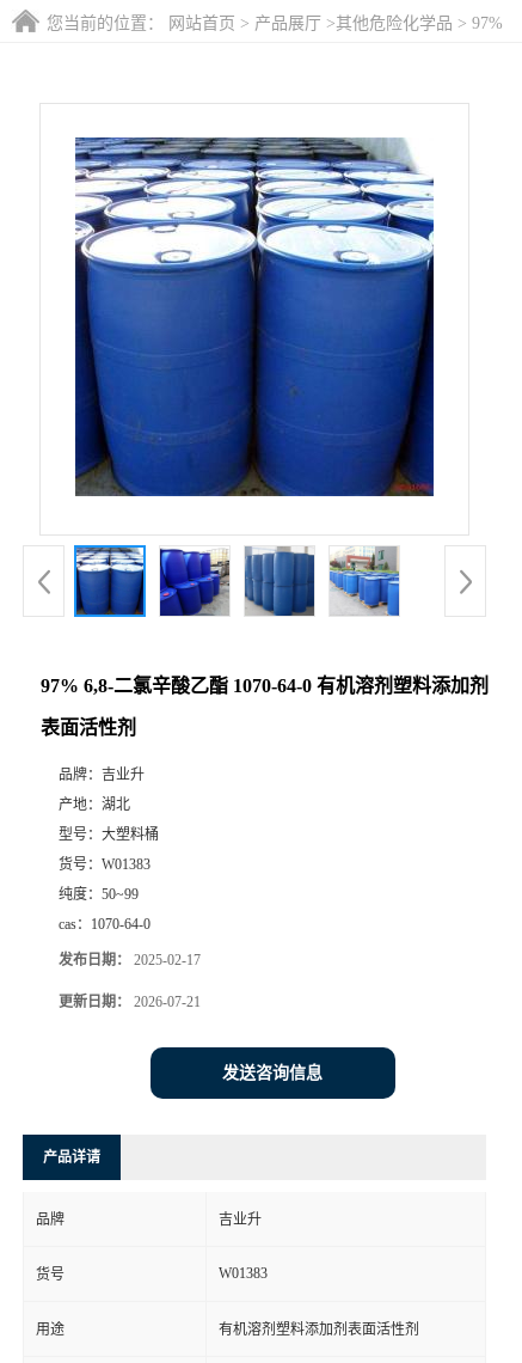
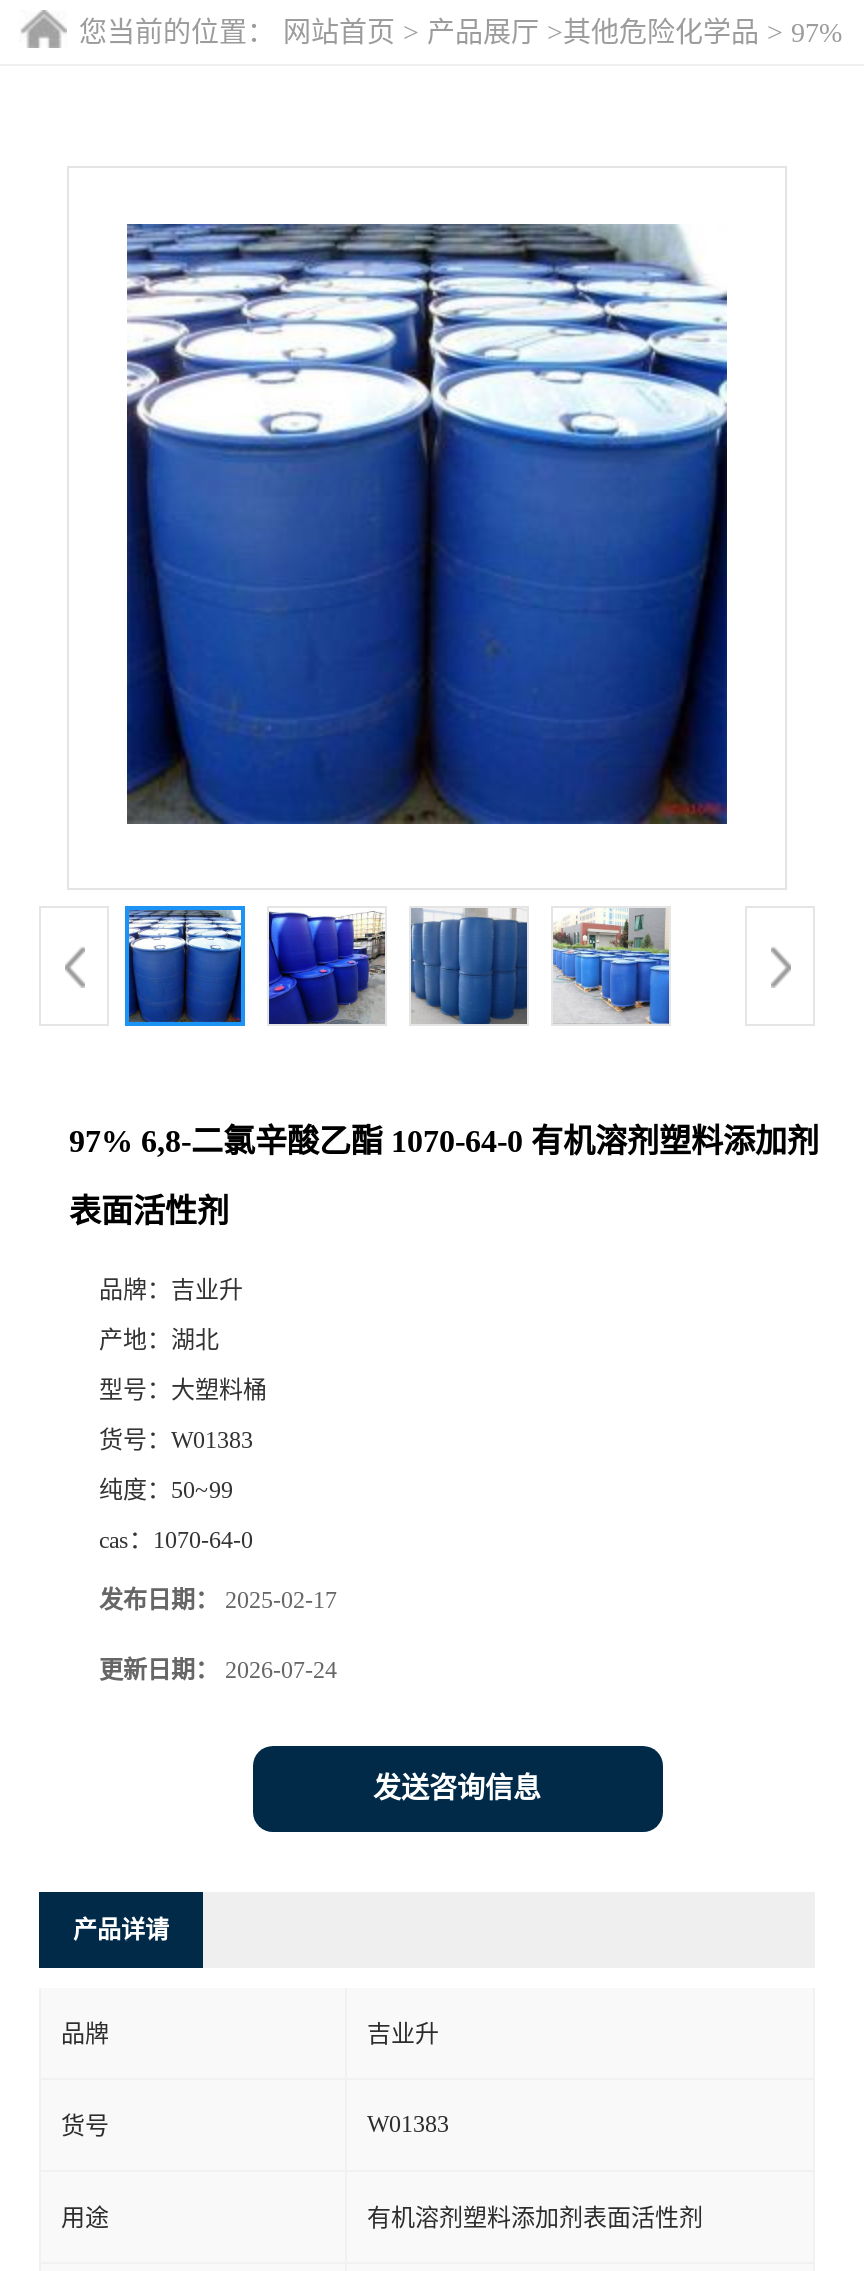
[59,994,201,1011] 更新日期：2026-07-21 -> [99,1657,337,1685] 更新日期：2026-07-24

